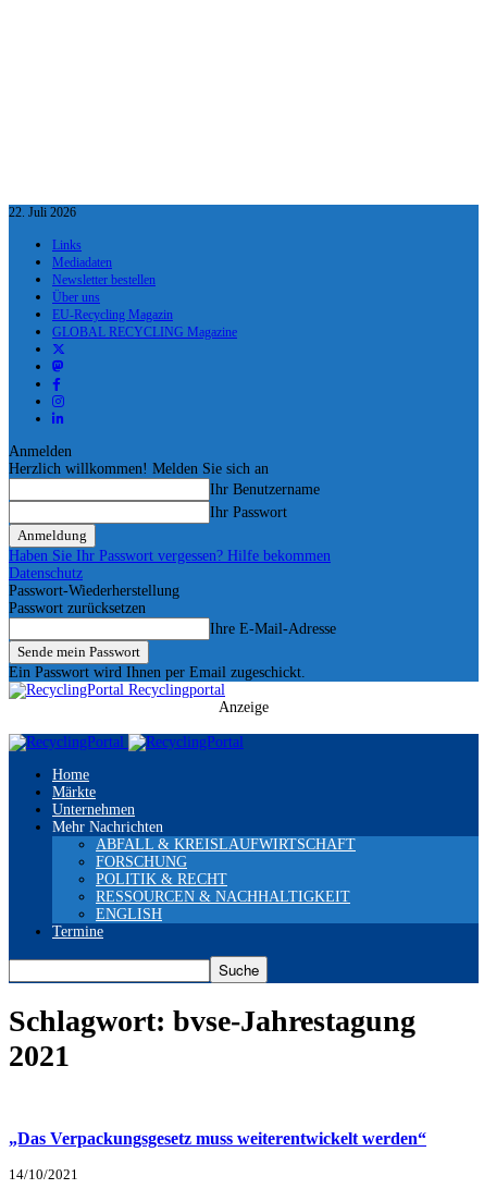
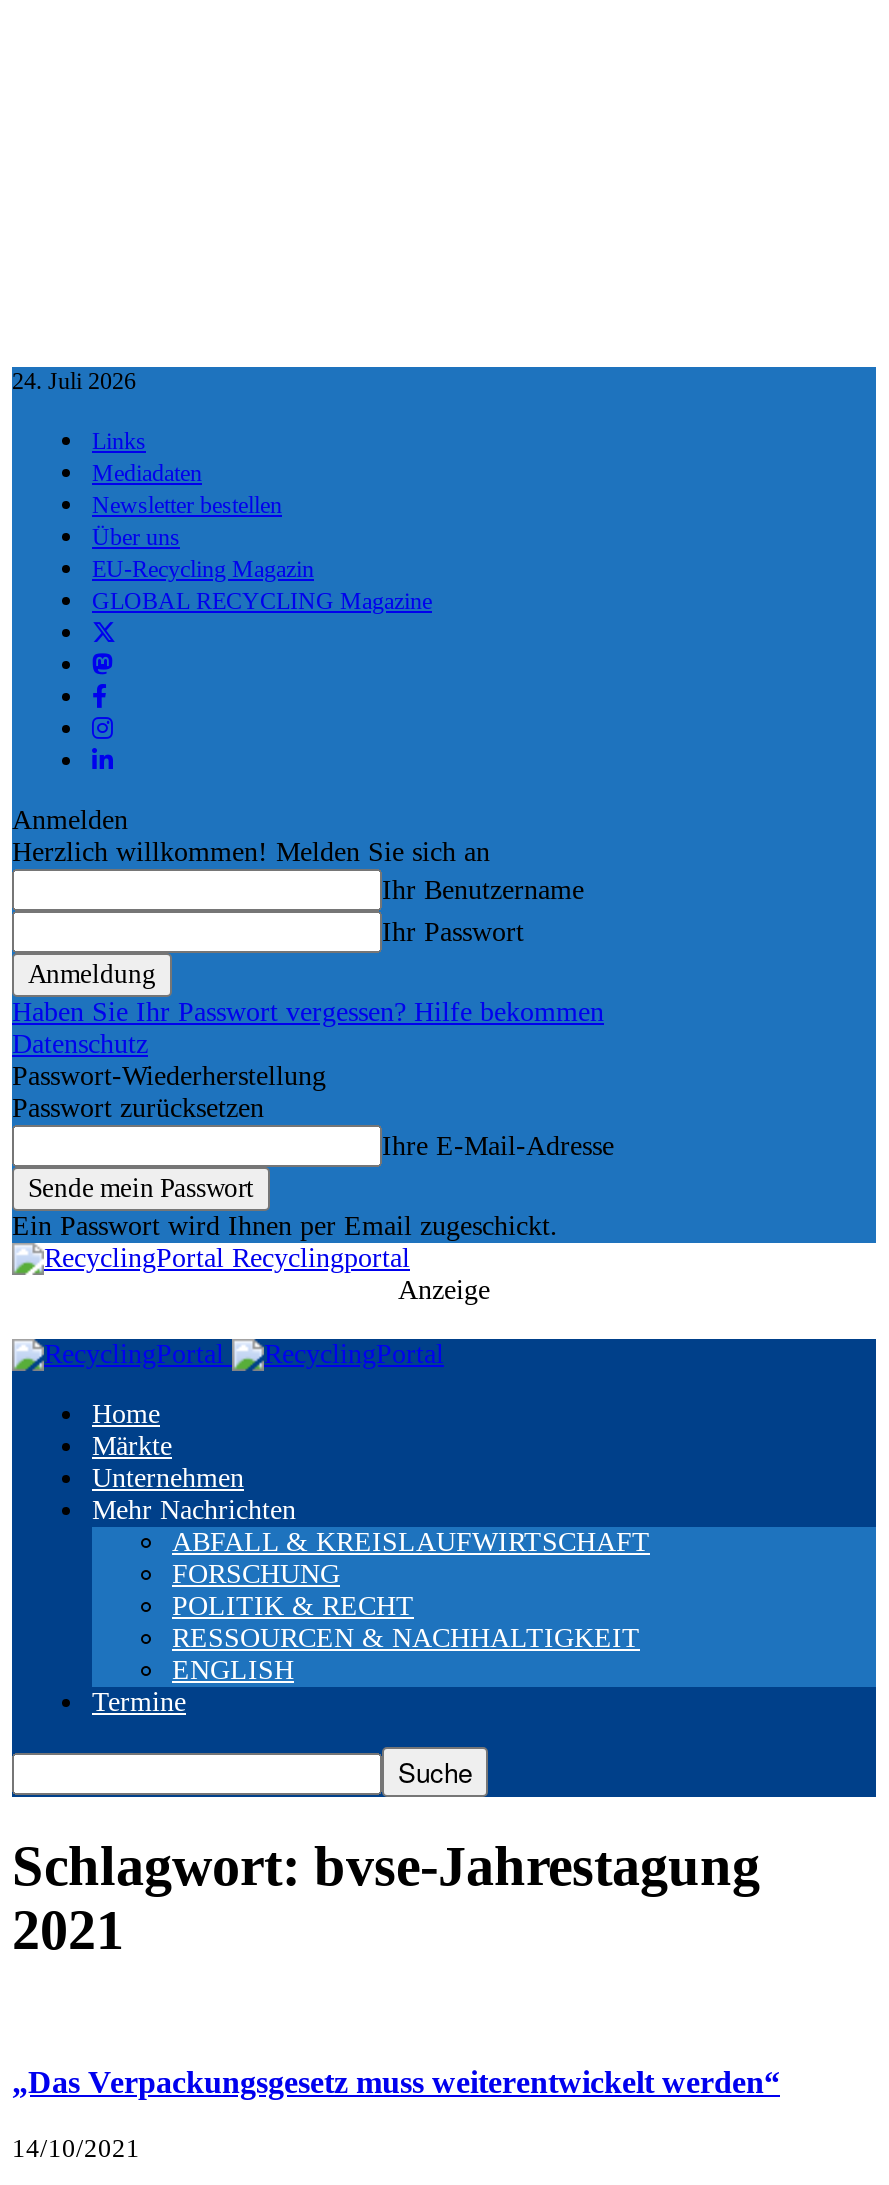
[9,205,76,220] 22. Juli 2026 -> [12,367,136,395] 24. Juli 2026

